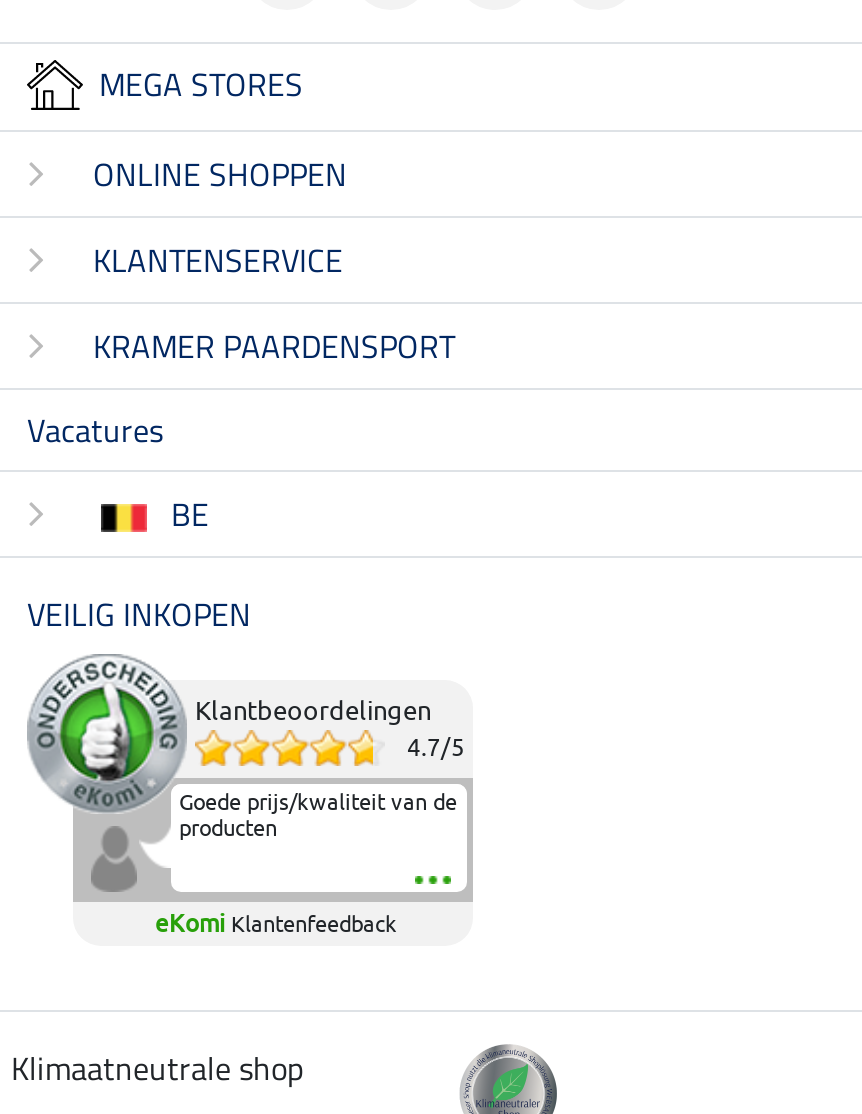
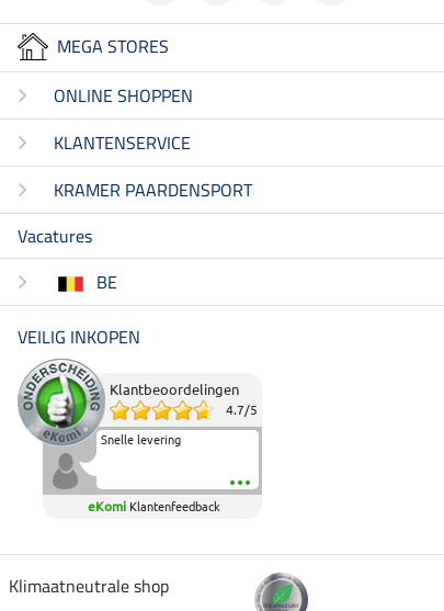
[179,789,457,839] Goede prijs/kwaliteit van de | producten -> [101,433,181,446] Snelle levering

